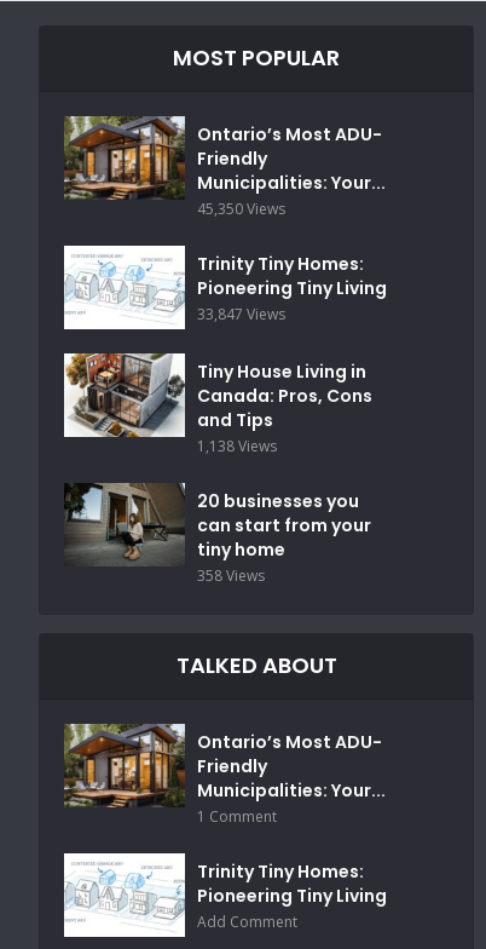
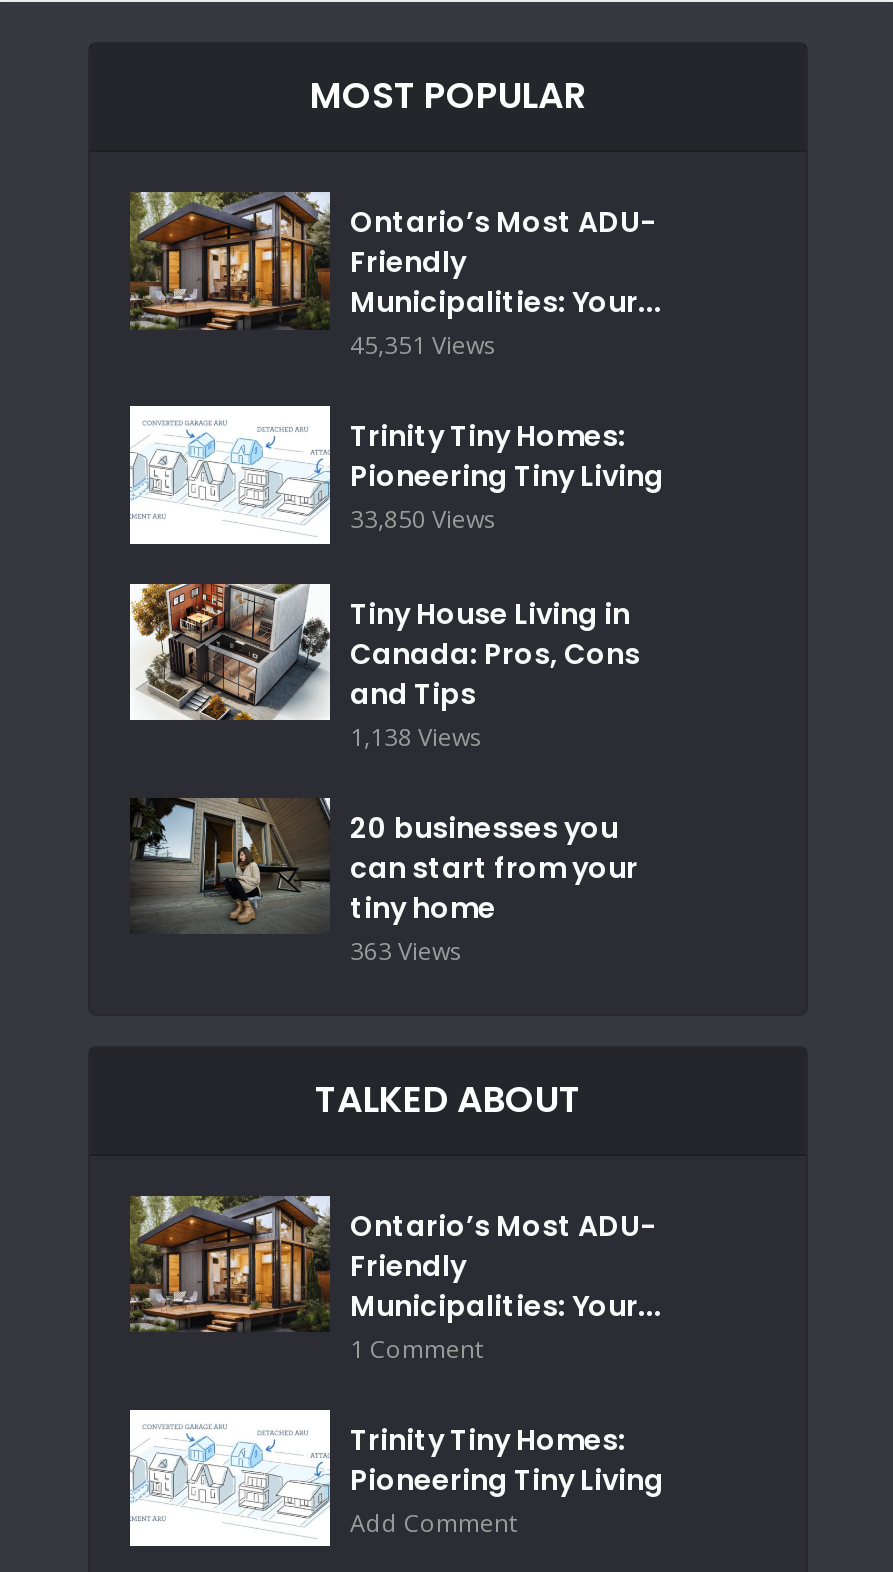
[197,199,285,220] 45,350 Views -> [350,329,496,363] 45,351 Views
[197,304,285,325] 33,847 Views -> [350,503,496,537] 33,850 Views
[197,566,265,586] 358 Views -> [350,934,462,968] 363 Views

